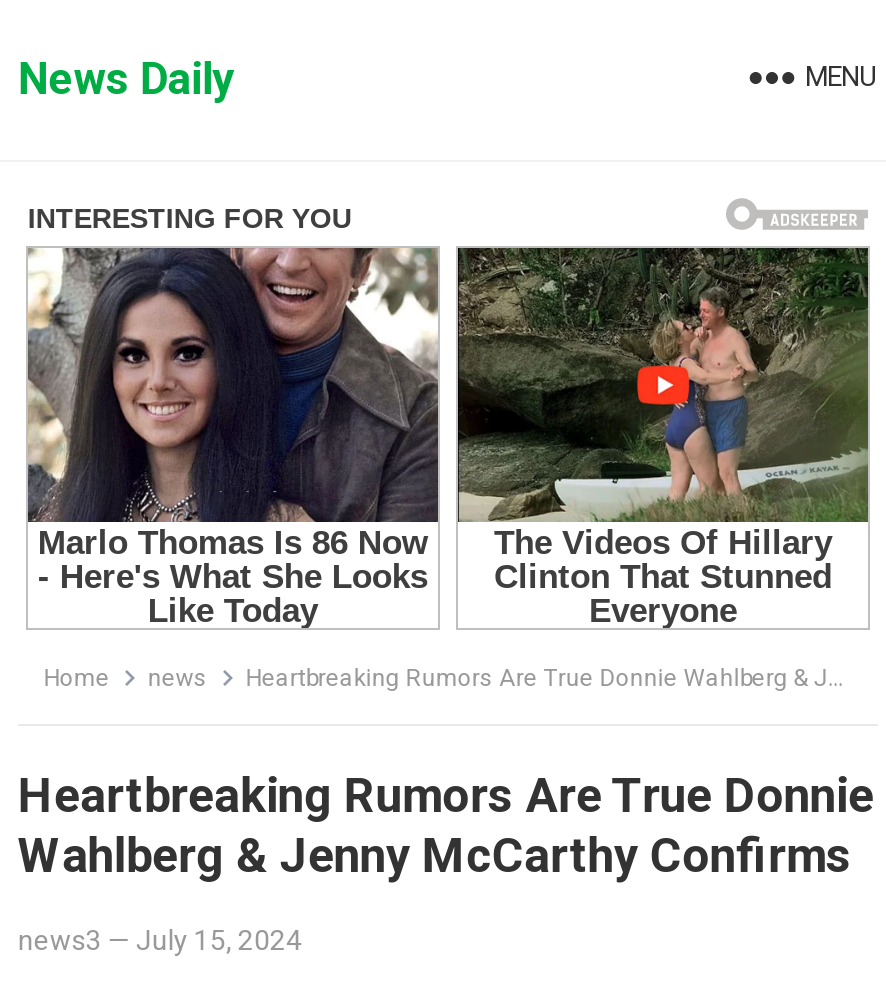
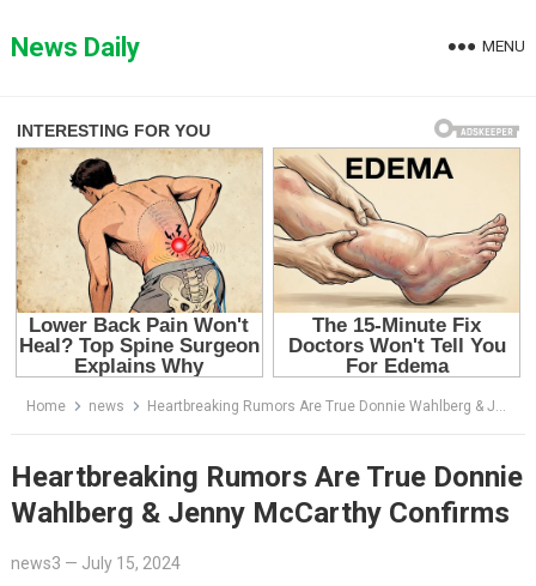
[26,246,440,630] [image] -> [16,147,262,377] [image]
[456,246,870,630] [image] -> [273,149,519,376] [image]

